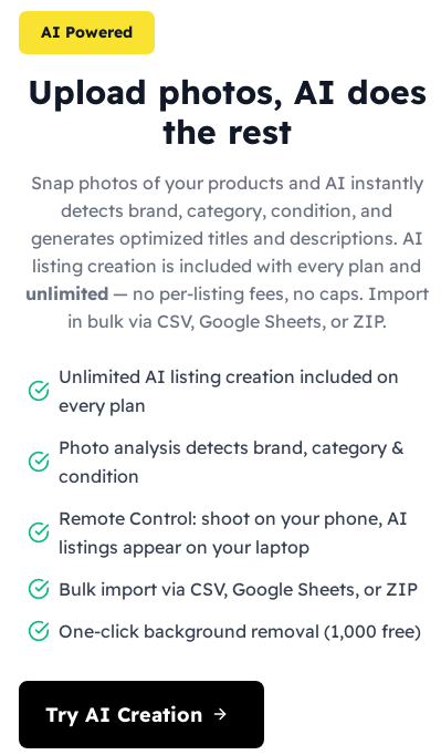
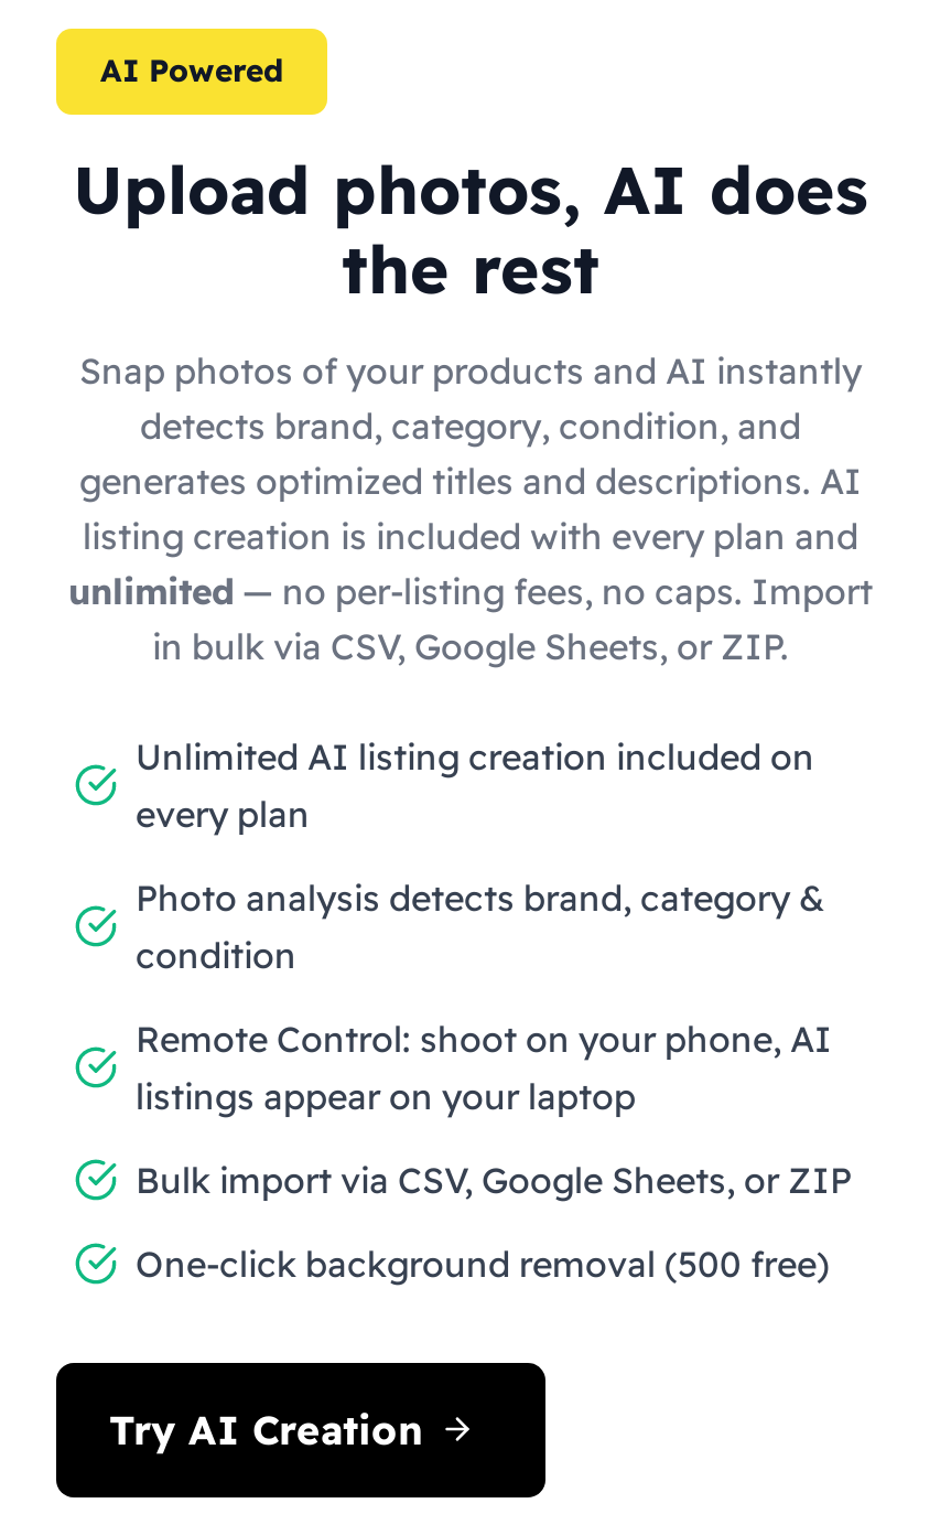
[59,620,421,642] One-click background removal (1,000 free) -> [136,1241,830,1286] One-click background removal (500 free)

